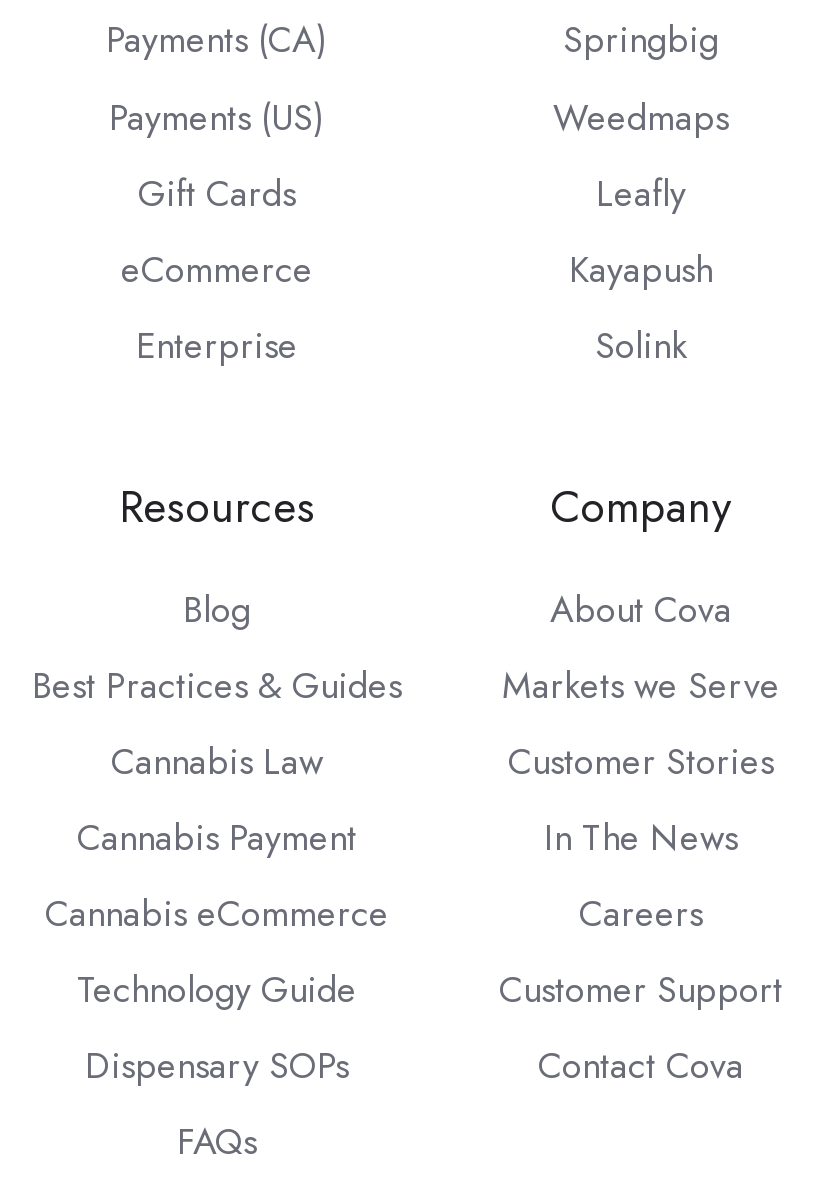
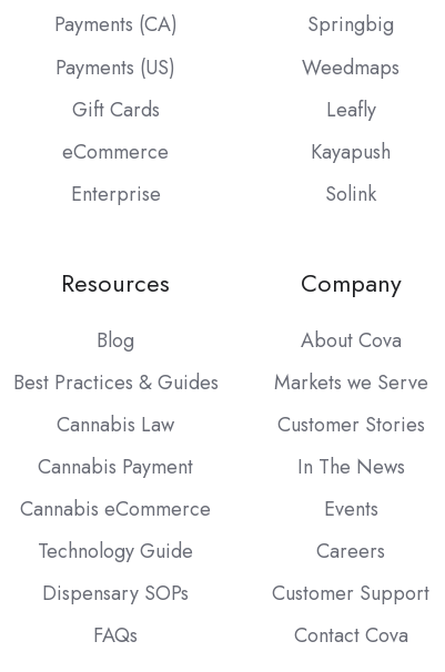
moved [499,888,783,1092] -> [272,537,429,650]: Careers | Customer Support | Contact Cova
none -> [323,495,378,524] Events

